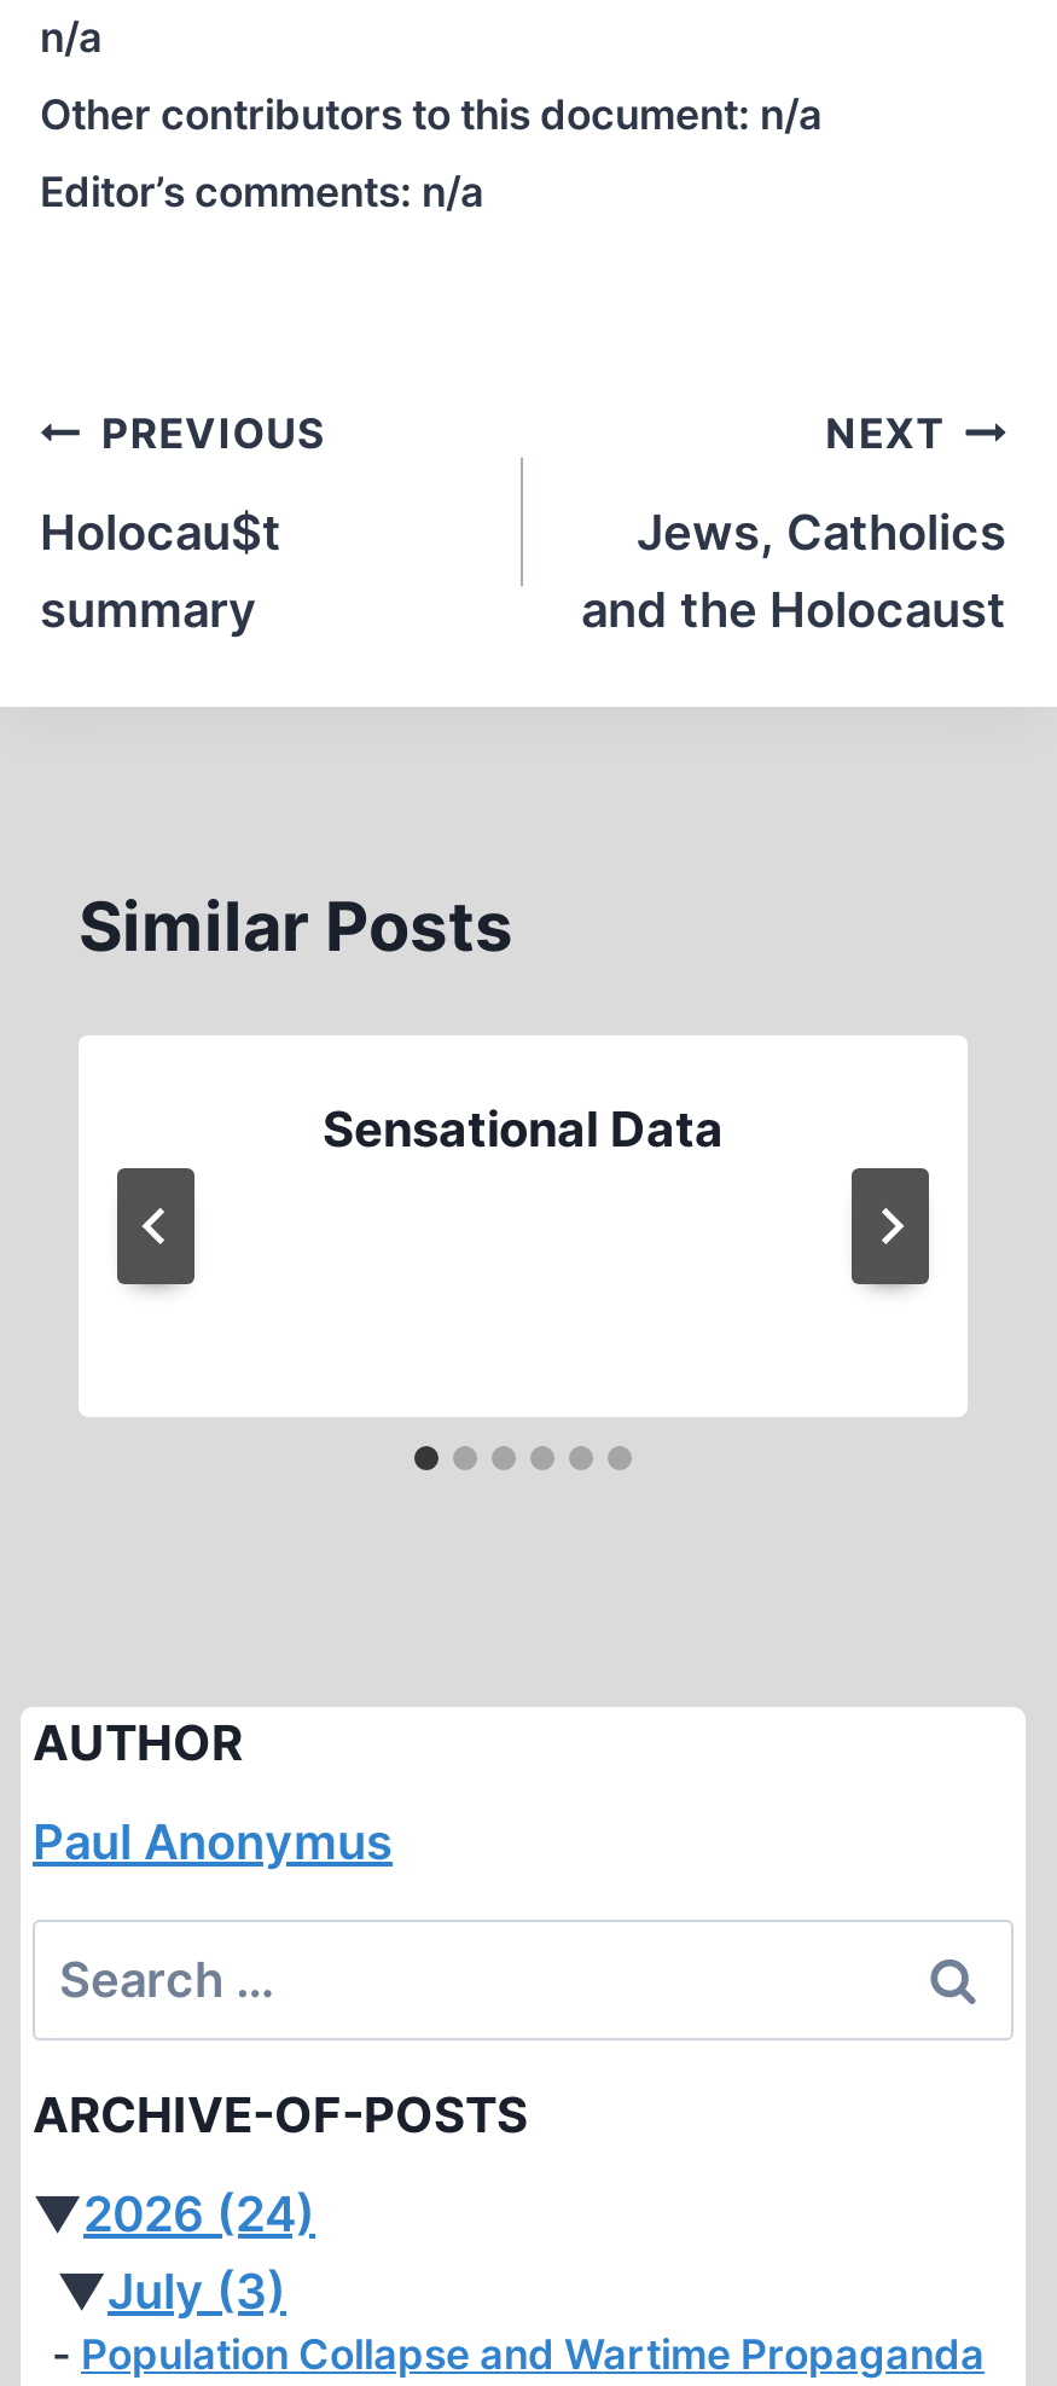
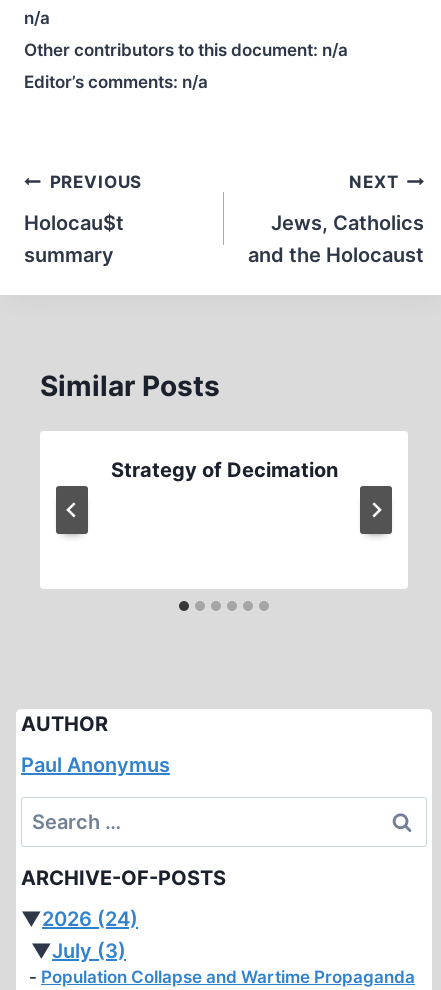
[323,1101,724,1159] Sensational Data -> [110,458,337,482] Strategy of Decimation

